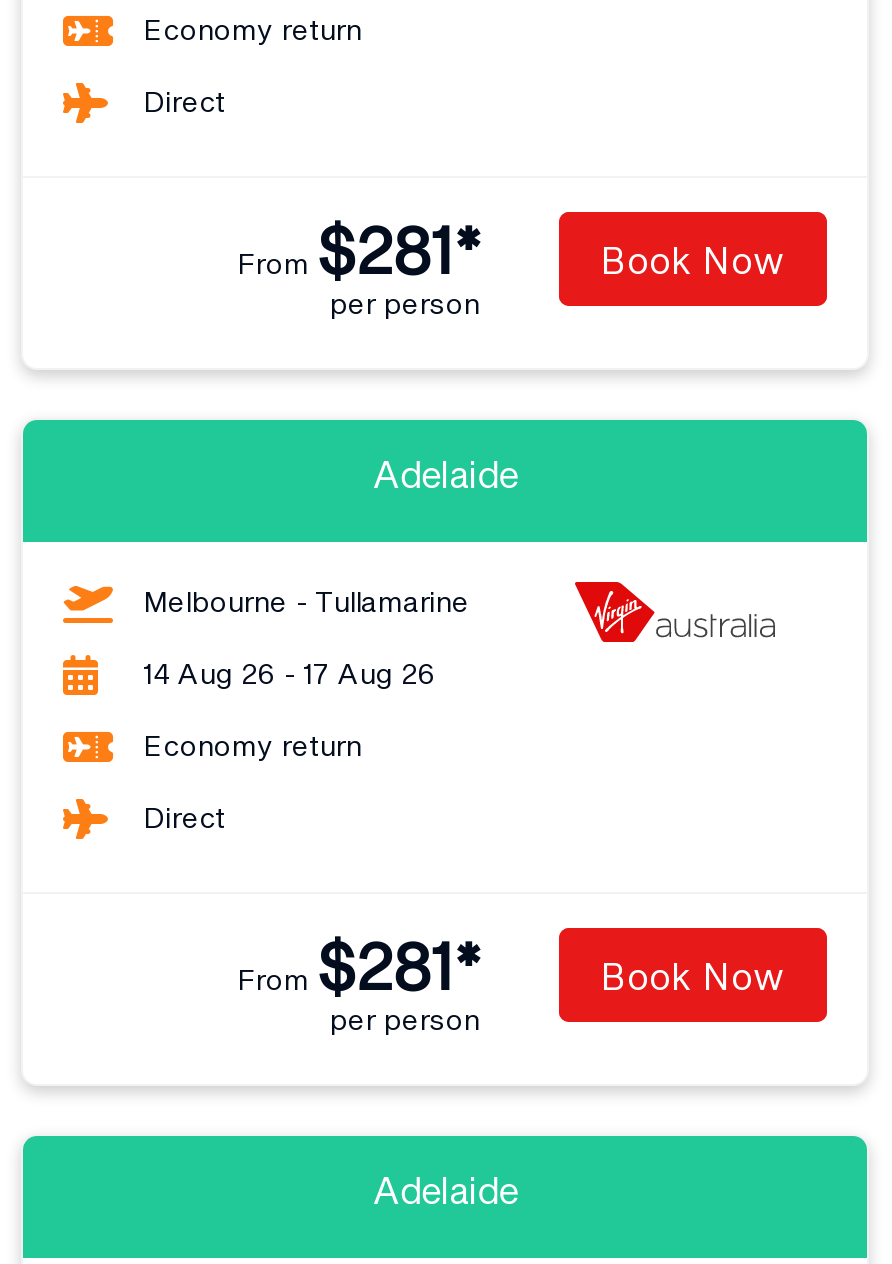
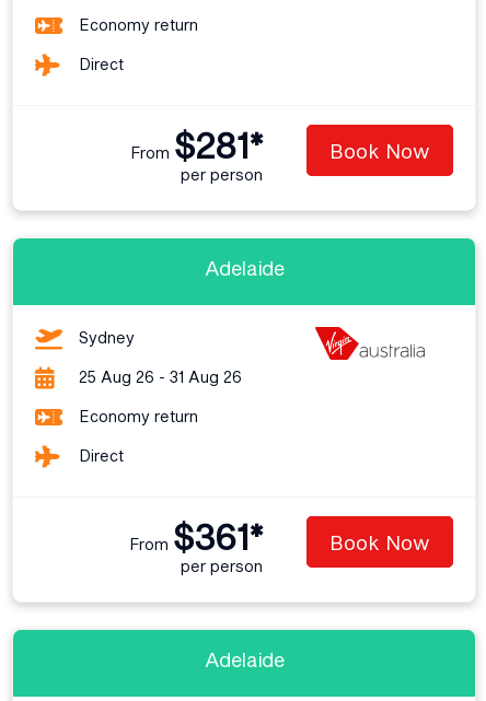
[143,584,469,618] Melbourne - Tullamarine -> [79,328,135,347] Sydney
[143,656,435,690] 14 Aug 26 - 17 Aug 26 -> [79,367,242,386] 25 Aug 26 - 31 Aug 26
[237,928,479,1002] From$281* -> [129,516,263,557] From$361*

